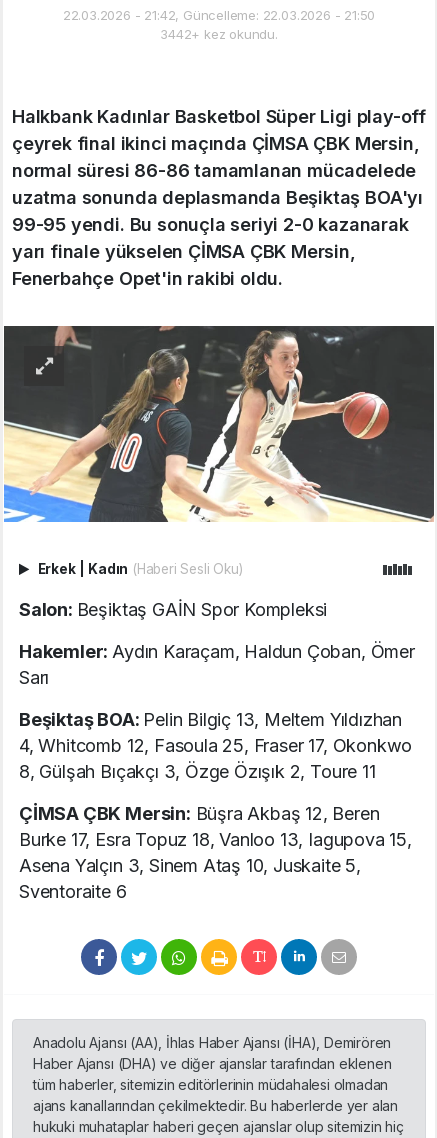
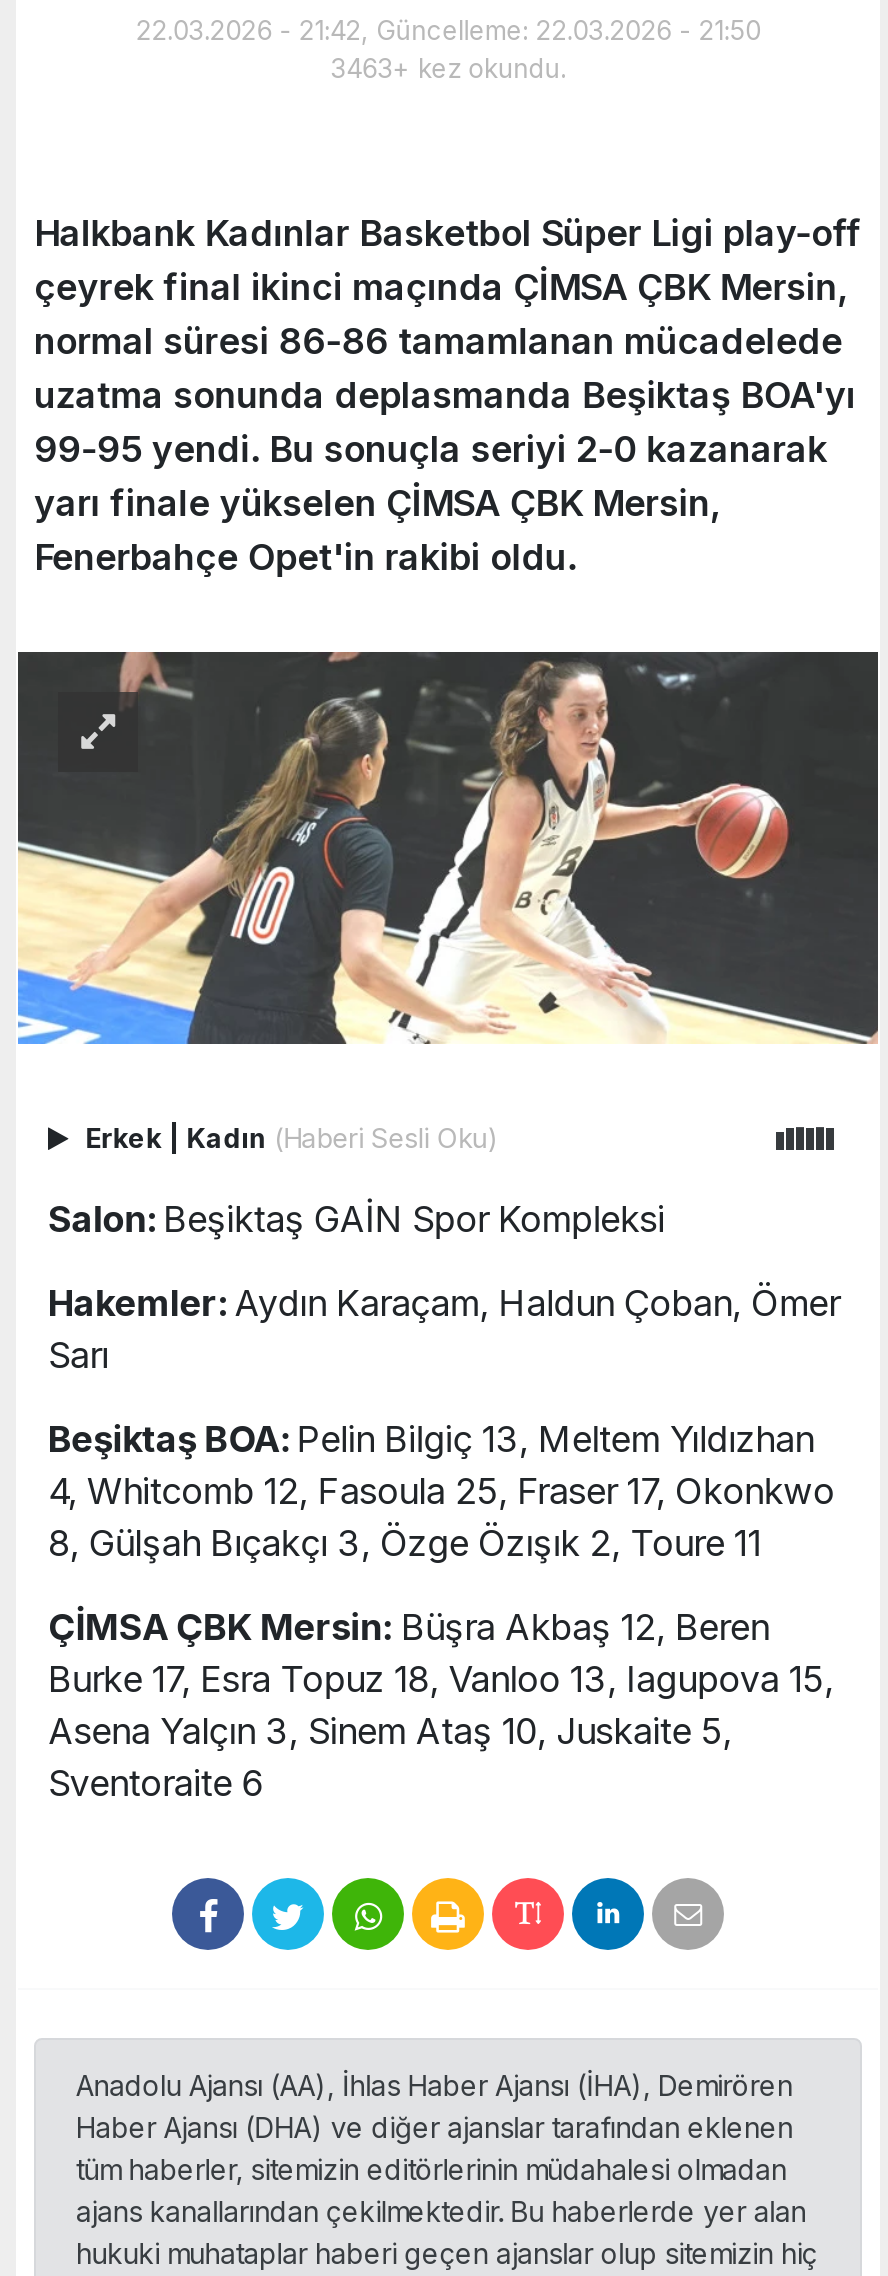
[160,26,278,42] 3442+ kez okundu. -> [330,52,566,84] 3463+ kez okundu.

